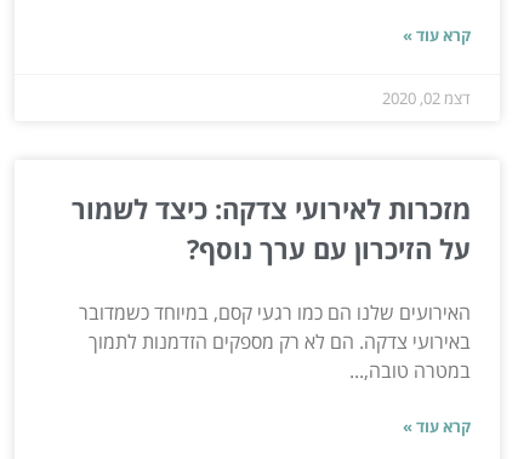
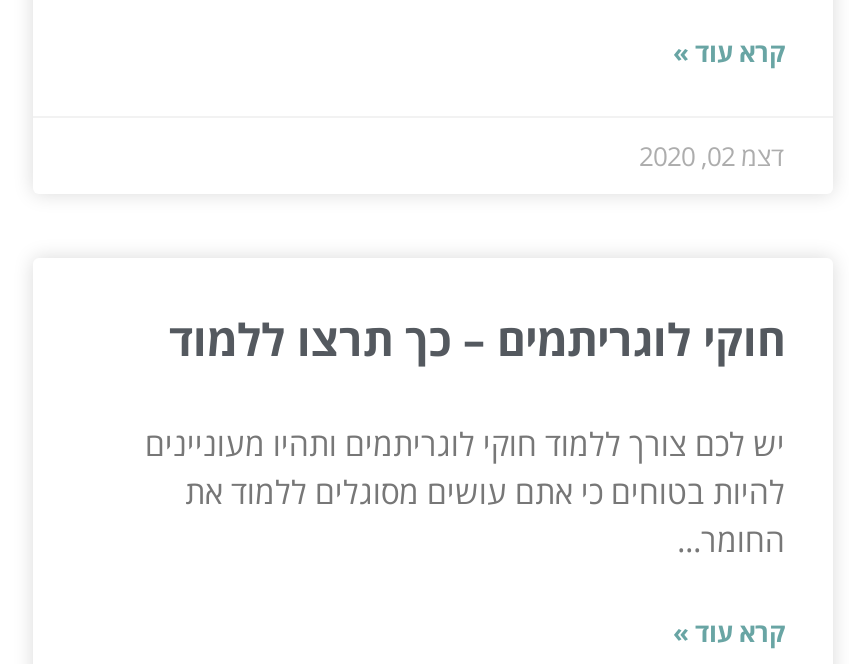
[72,190,471,266] מזכרות לאירועי צדקה: כיצד לשמור | על הזיכרון עם ערך נוסף? -> [169,308,785,368] חוקי לוגריתמים – כך תרצו ללמוד
[79,299,471,384] האירועים שלנו הם כמו רגעי קסם, במיוחד כשמדובר | באירועי צדקה. הם לא רק מספקים הזדמנות לתמוך | במטרה טובה,... -> [145,422,785,562] יש לכם צורך ללמוד חוקי לוגריתמים ותהיו מעוניינים | להיות בטוחים כי אתם עושים מסוגלים ללמוד את | החומר...

